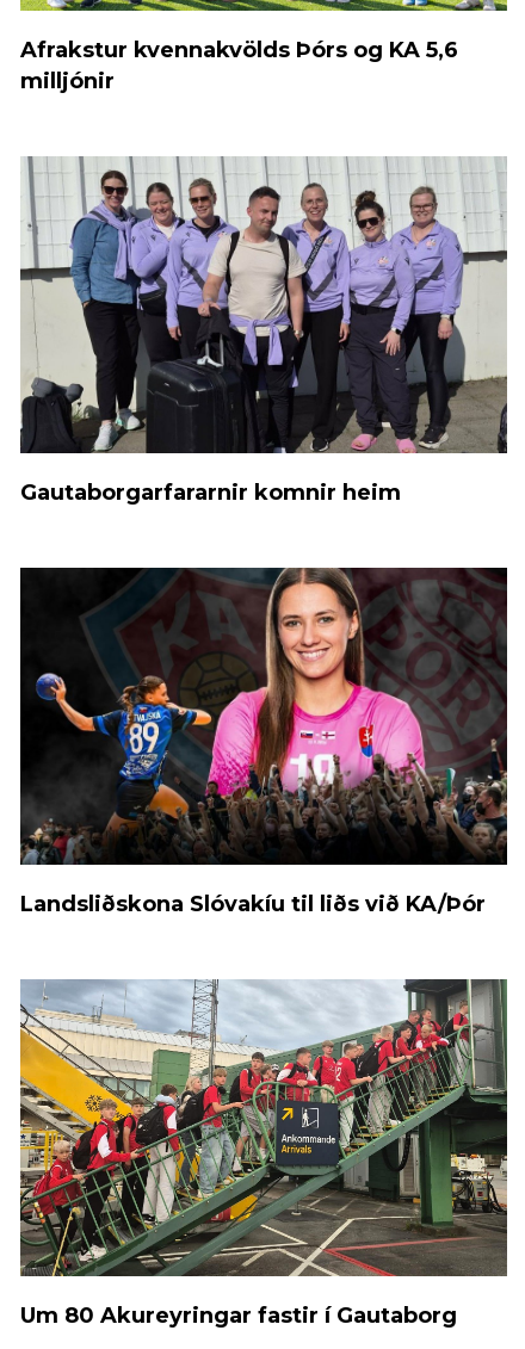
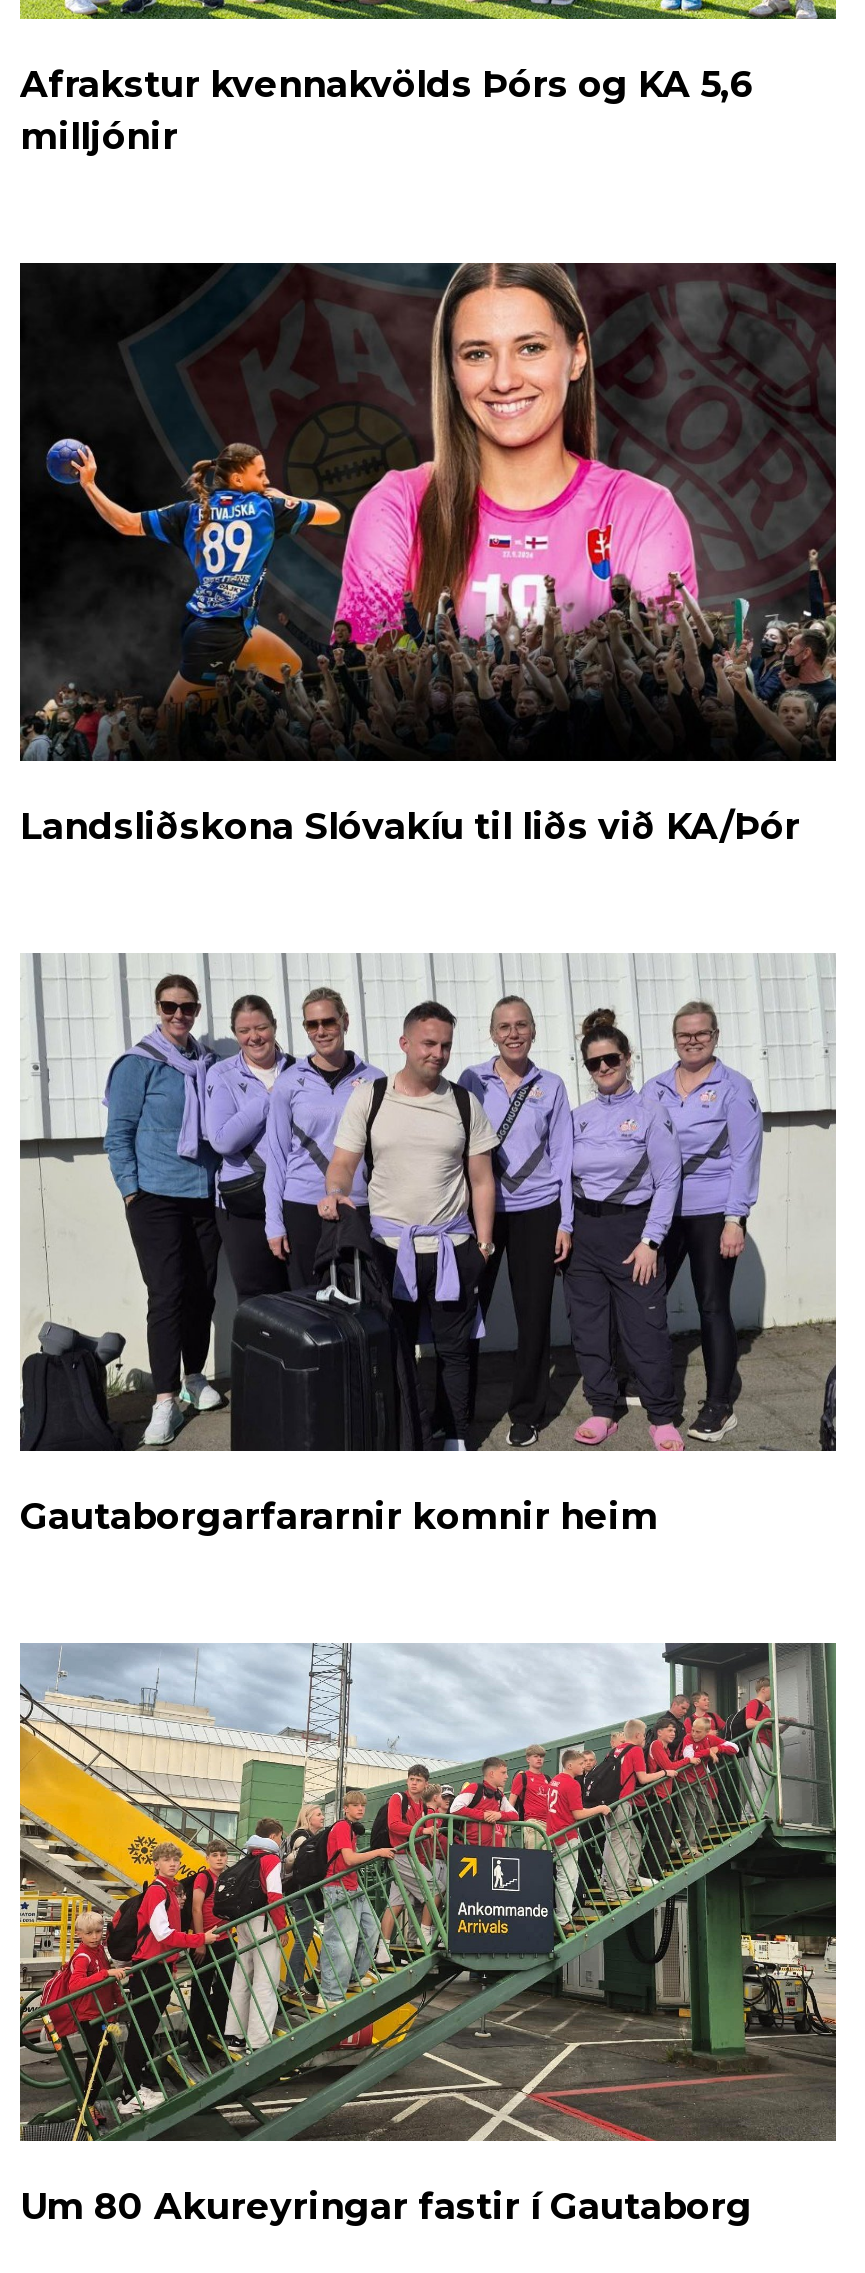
moved [20,155,508,506] -> [20,950,838,1538]: [image] | Gautaborgarfararnir komnir heim
moved [19,567,508,917] -> [18,262,838,848]: [image] | Landsliðskona Slóvakíu til liðs við KA/Þór

